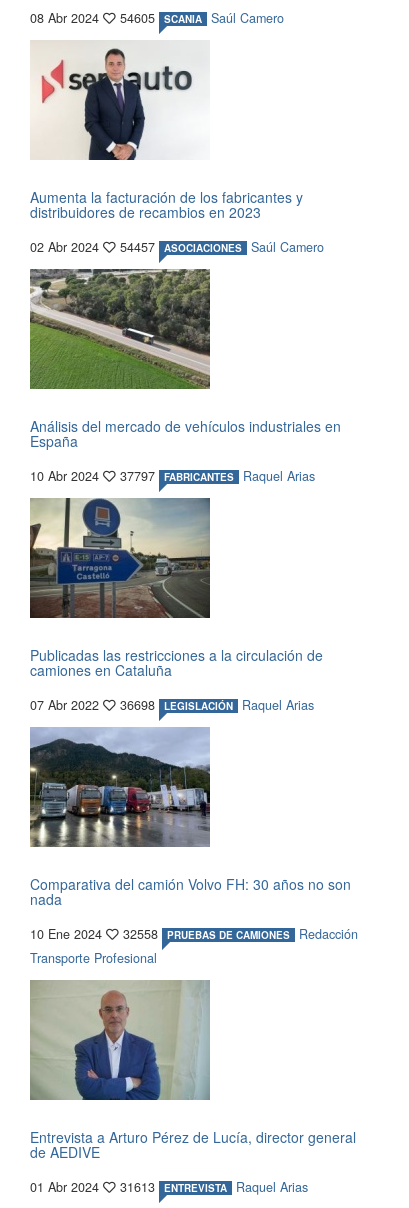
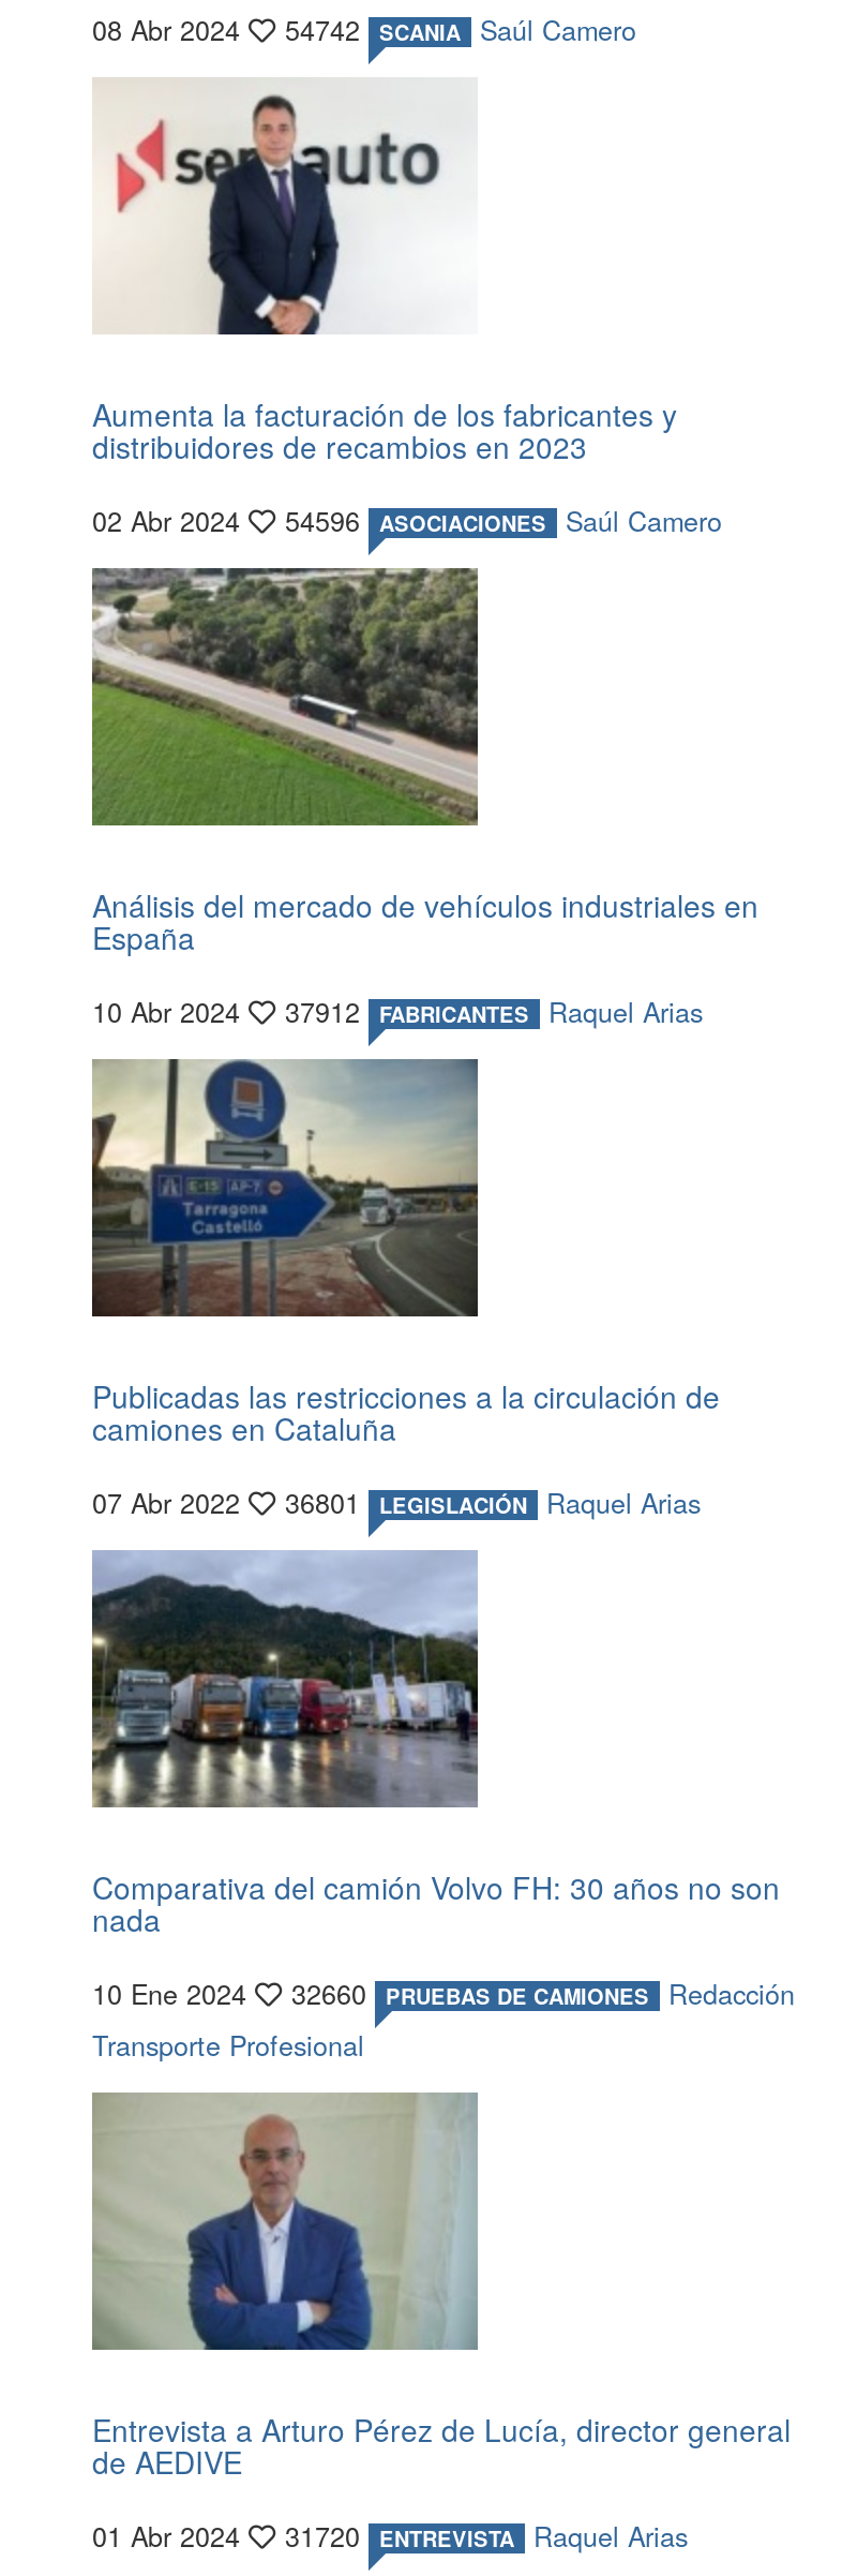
[30,9,284,27] 08 Abr 2024 54605 SCANIA Saúl Camero -> [92,11,636,50] 08 Abr 2024 54742 SCANIA Saúl Camero
[30,238,324,256] 02 Abr 2024 54457 ASOCIACIONES Saúl Camero -> [92,502,722,541] 02 Abr 2024 54596 ASOCIACIONES Saúl Camero
[30,467,315,485] 10 Abr 2024 37797 FABRICANTES Raquel Arias -> [92,993,703,1032] 10 Abr 2024 37912 FABRICANTES Raquel Arias
[30,696,314,714] 07 Abr 2022 36698 LEGISLACIÓN Raquel Arias -> [92,1484,701,1523] 07 Abr 2022 36801 LEGISLACIÓN Raquel Arias
[30,925,358,943] 10 Ene 2024 32558 PRUEBAS DE CAMIONES Redacción -> [92,1975,795,2014] 10 Ene 2024 32660 PRUEBAS DE CAMIONES Redacción
[30,1178,308,1196] 01 Abr 2024 31613 ENTREVISTA Raquel Arias -> [92,2518,688,2556] 01 Abr 2024 31720 ENTREVISTA Raquel Arias

